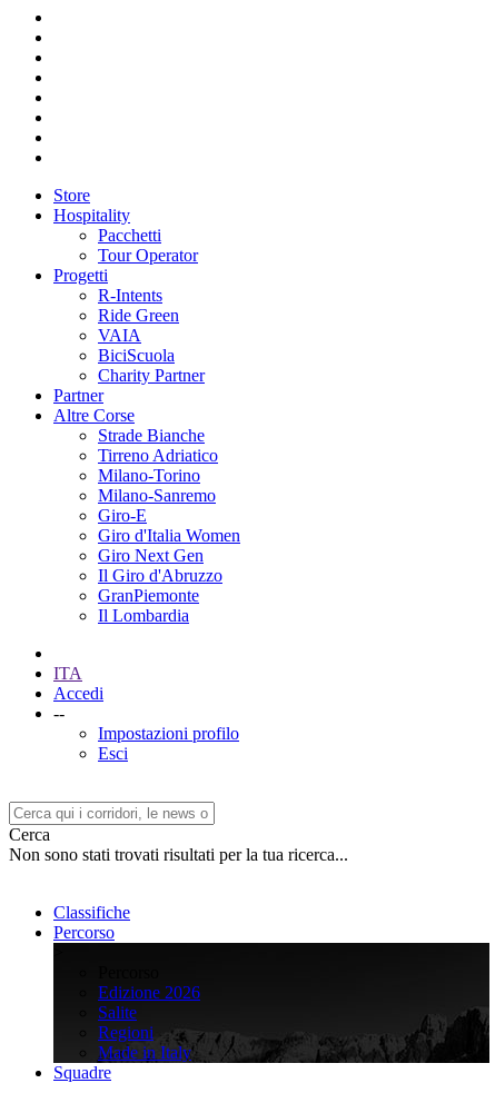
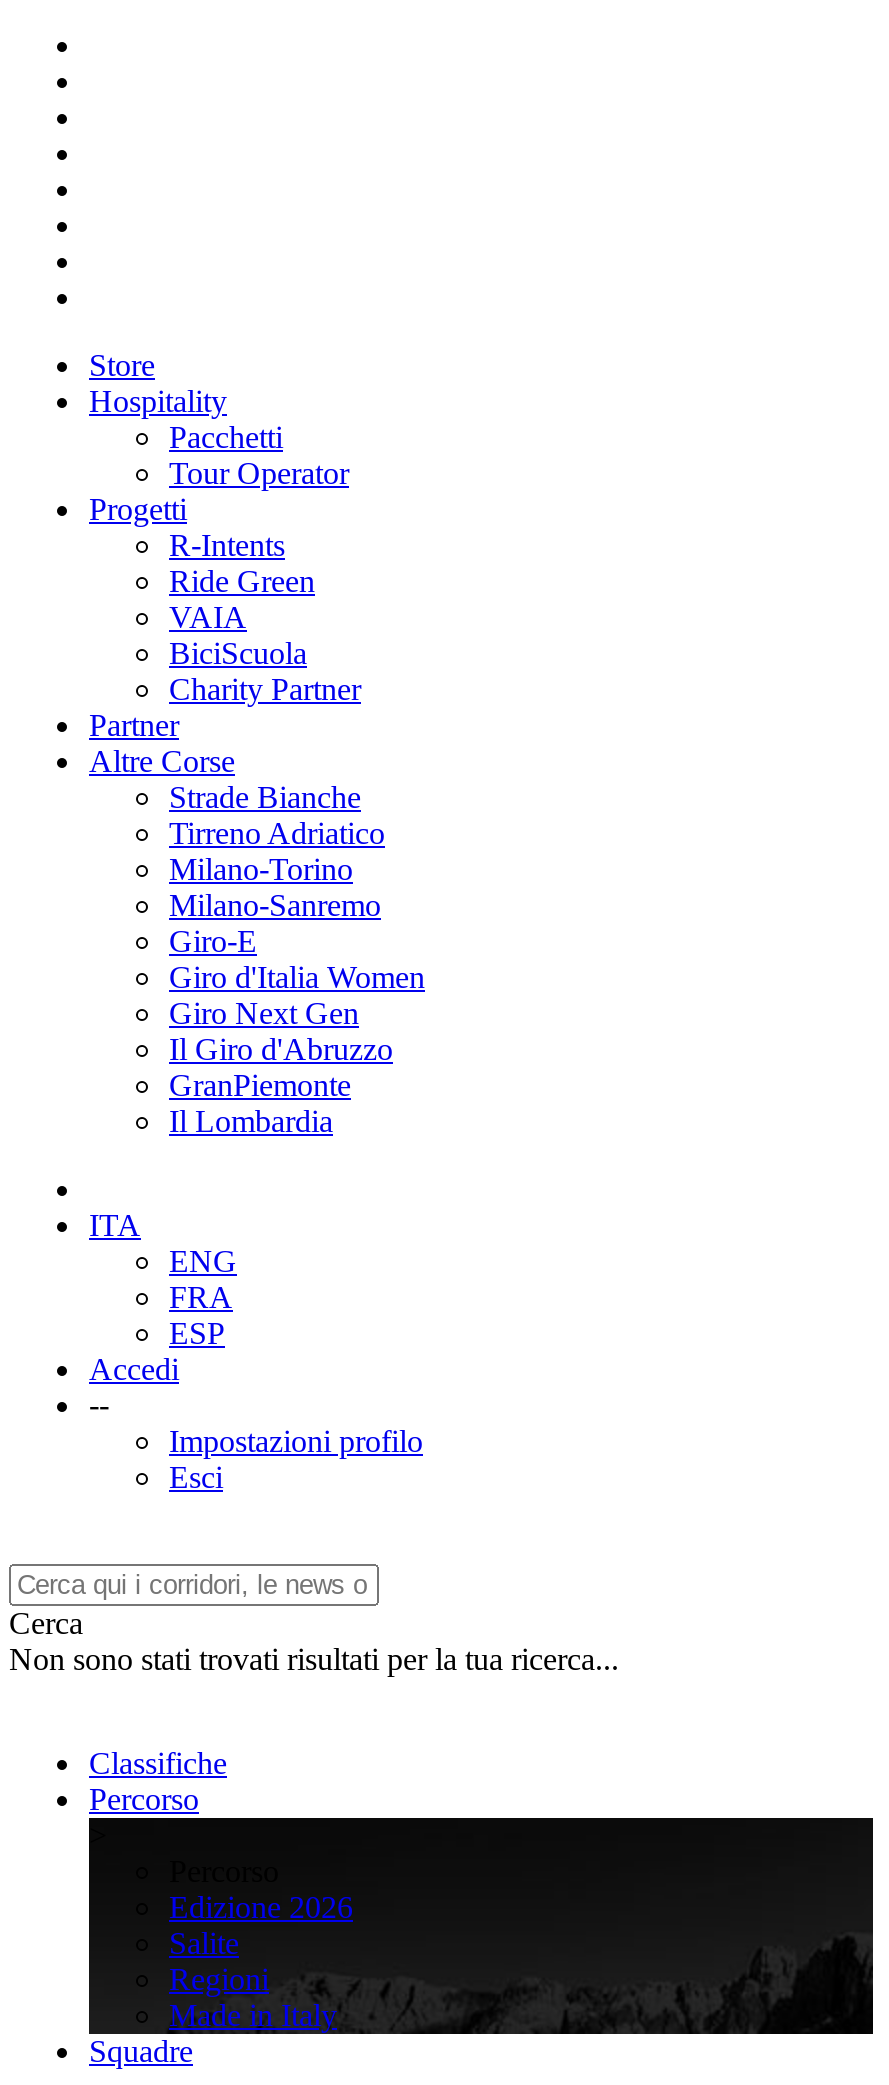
none -> [169,1244,237,1350] ENG | FRA | ESP

